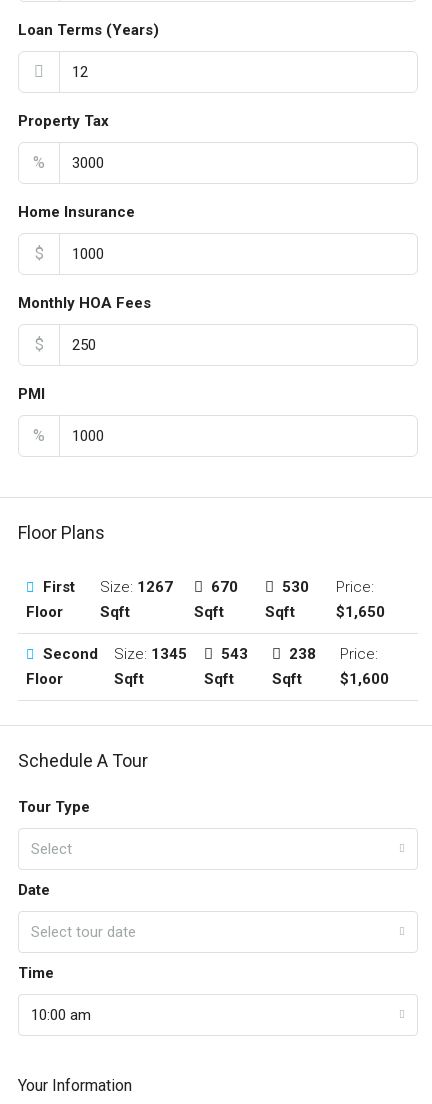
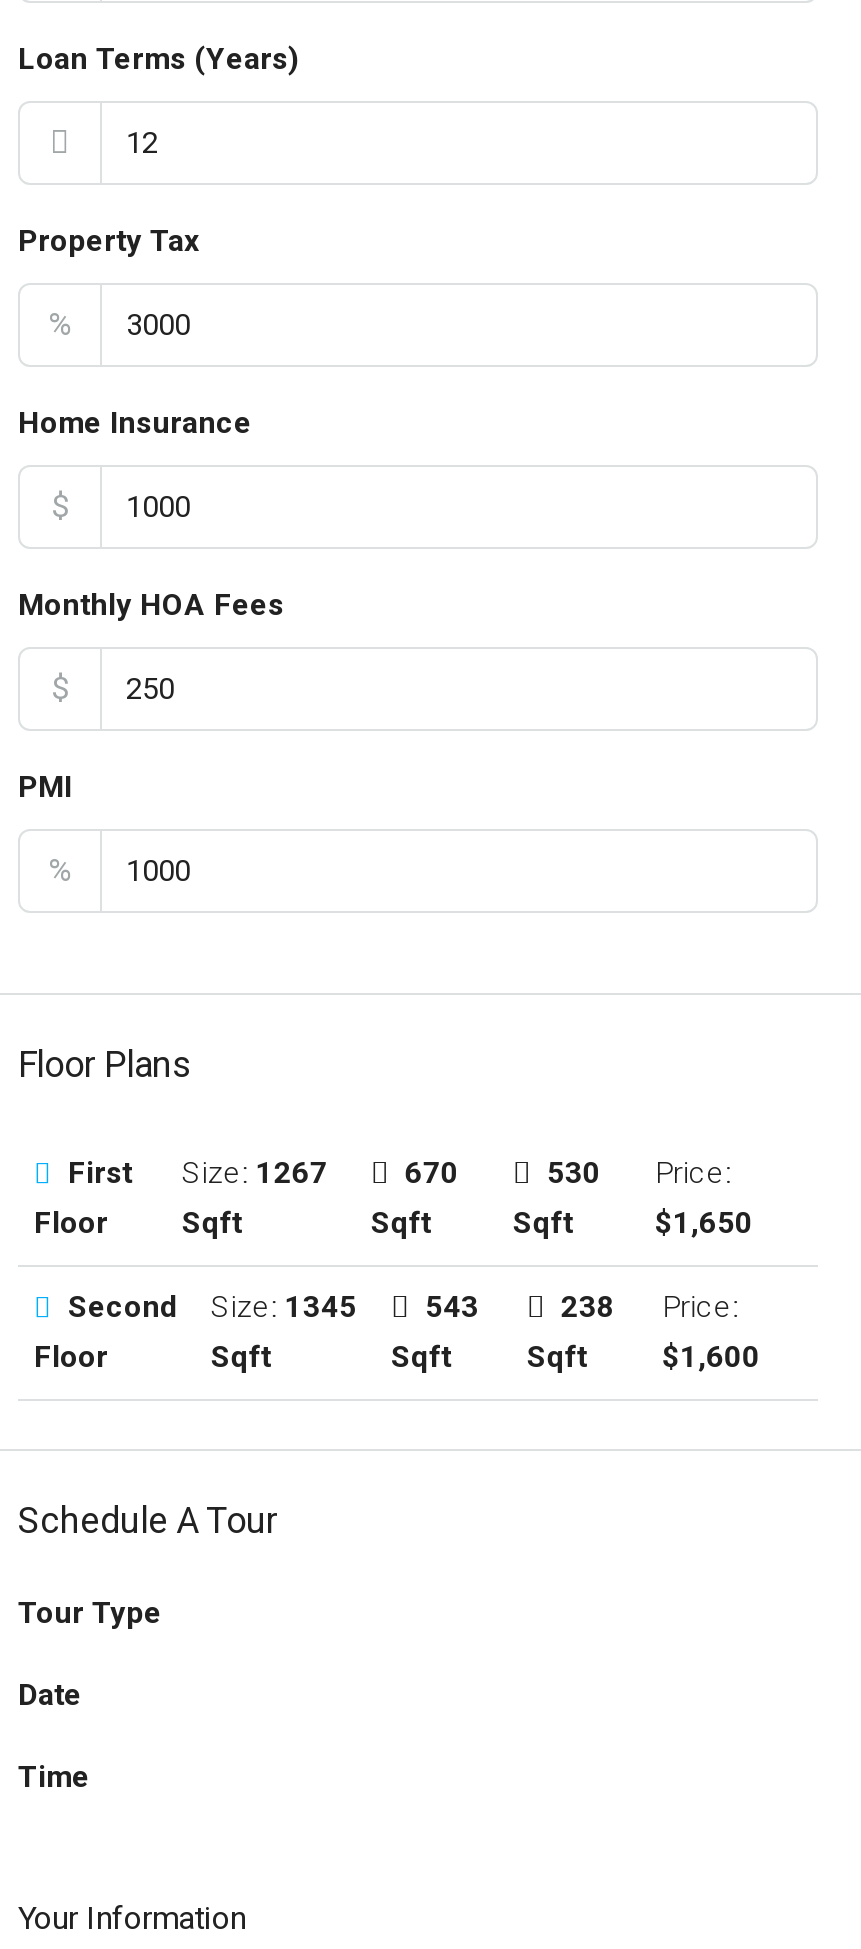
[31,840,72,858] Select -> none
[31,923,136,941] Select tour date -> none
[31,1006,91,1024] 10:00 am -> none

